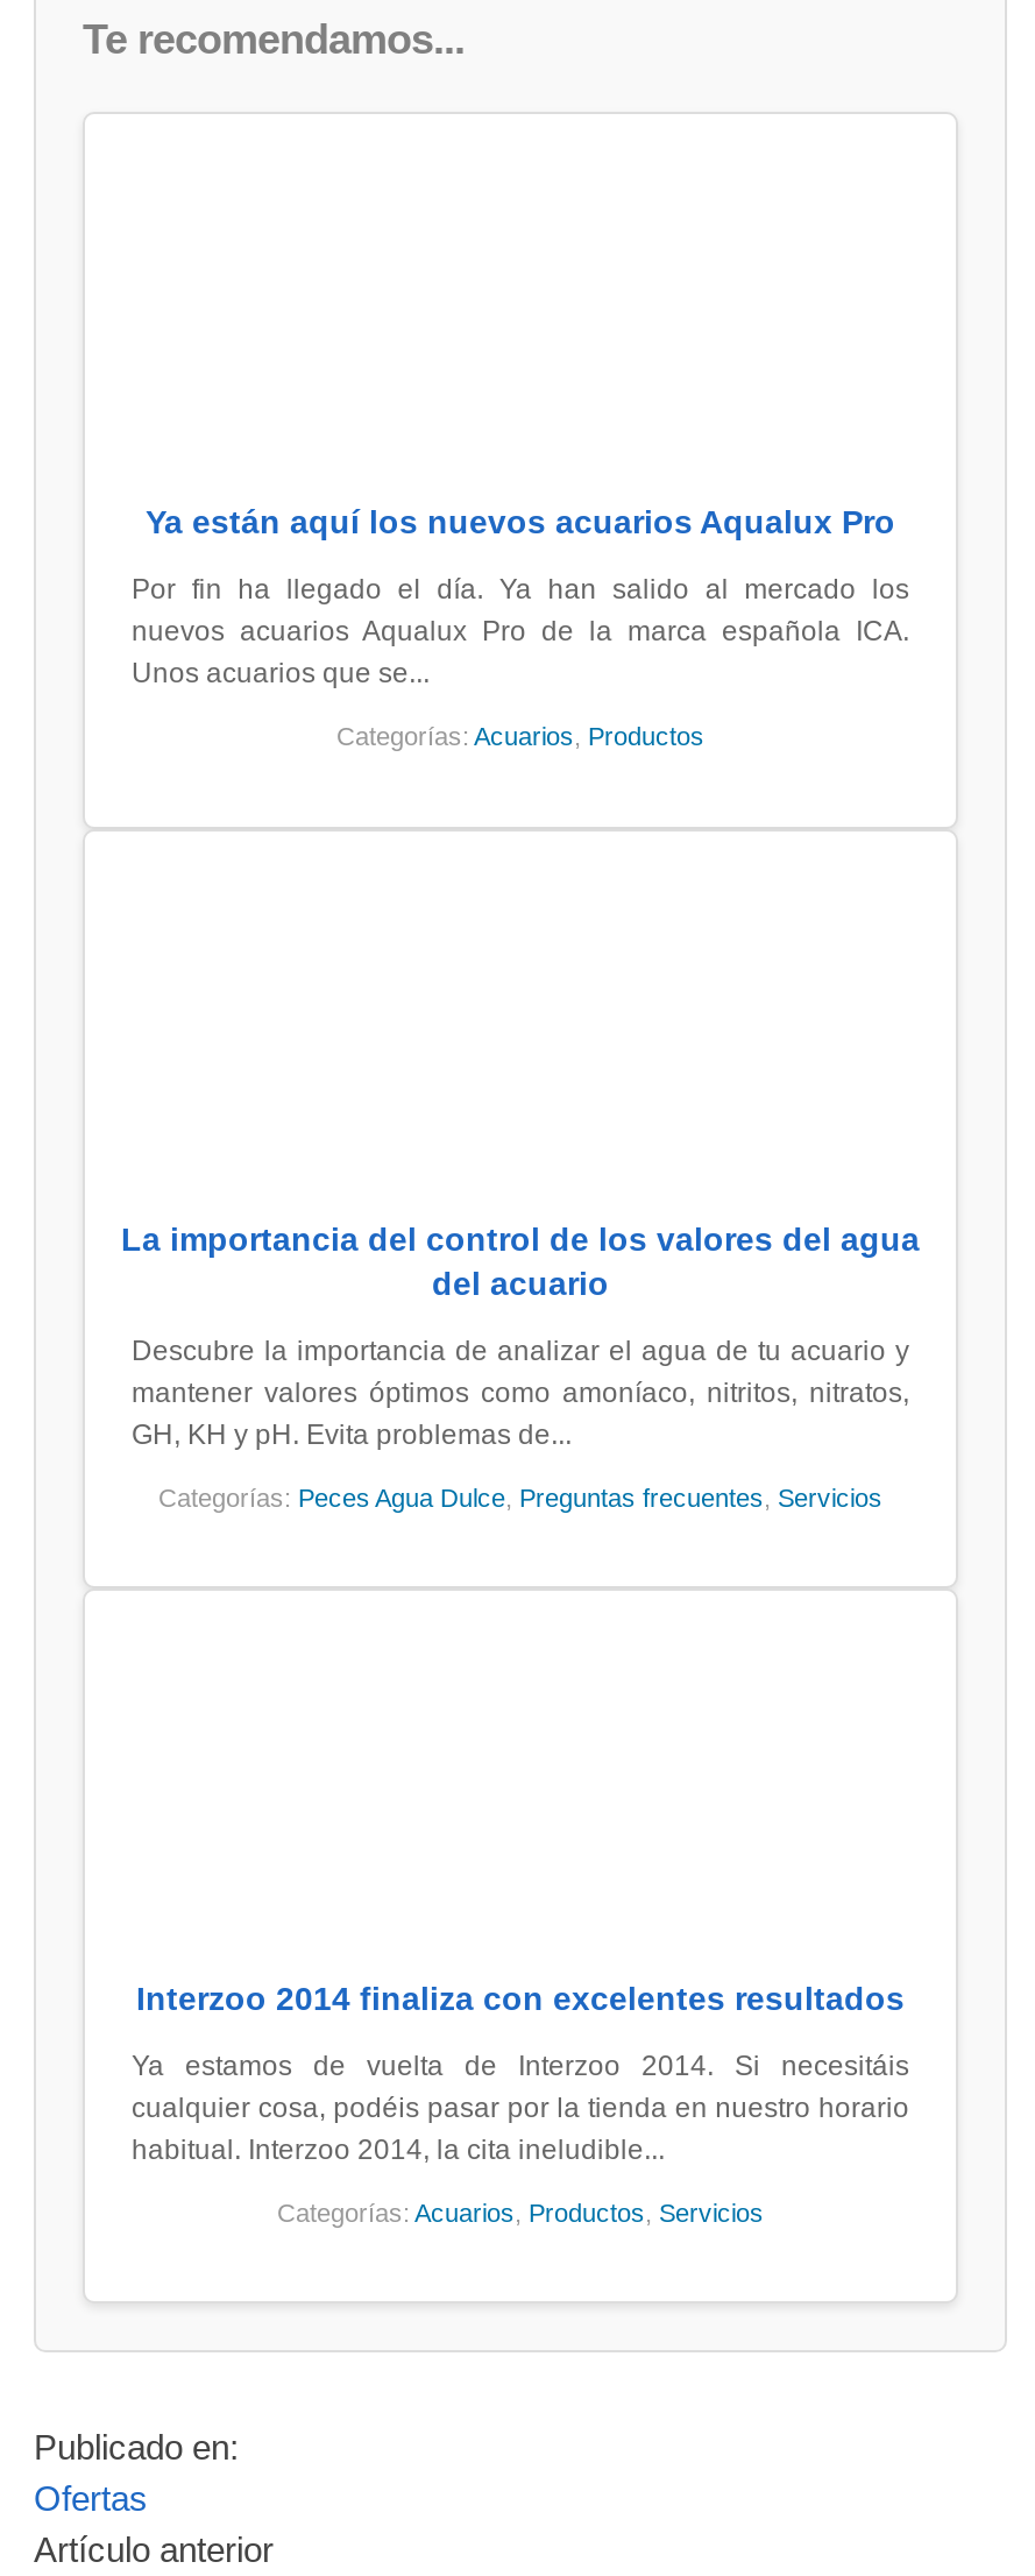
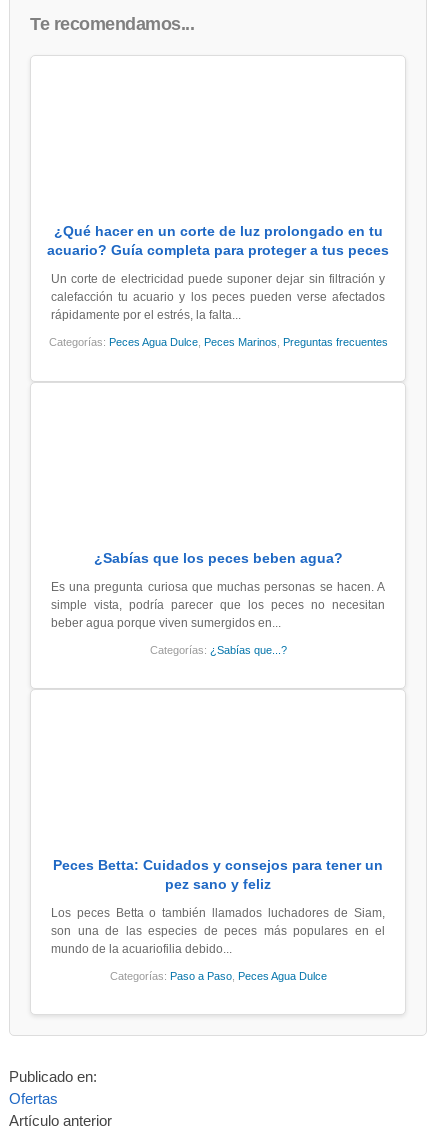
[146,503,895,541] Ya están aquí los nuevos acuarios Aqualux Pro -> [47,223,389,258] ¿Qué hacer en un corte de luz prolongado en tu | acuario? Guía completa para proteger a tus peces
[132,573,909,690] Por fin ha llegado el día. Ya han salido al mercado los | nuevos acuarios Aqualux Pro de la marca española ICA. | Unos acuarios que se... -> [51,272,385,322] Un corte de electricidad puede suponer dejar sin filtración y | calefacción tu acuario y los peces pueden verse afectados | rápidamente por el estrés, la falta...
[336,722,704,750] Categorías: Acuarios, Productos -> [48,336,387,348] Categorías: Peces Agua Dulce, Peces Marinos, Preguntas frecuentes
[121,1220,920,1301] La importancia del control de los valores del agua | del acuario -> [93,550,342,566] ¿Sabías que los peces beben agua?
[132,1334,909,1450] Descubre la importancia de analizar el agua de tu acuario y | mantener valores óptimos como amoníaco, nitritos, nitratos, | GH, KH y pH. Evita problemas de... -> [51,580,385,630] Es una pregunta curiosa que muchas personas se hacen. A | simple vista, podría parecer que los peces no necesitan | beber agua porque viven sumergidos en...
[158,1483,882,1511] Categorías: Peces Agua Dulce, Preguntas frecuentes, Servicios -> [149,644,286,656] Categorías: ¿Sabías que...?
[136,1980,905,2017] Interzoo 2014 finaliza con excelentes resultados -> [53,857,383,892] Peces Betta: Cuidados y consejos para tener un | pez sano y feliz
[132,2050,909,2166] Ya estamos de vuelta de Interzoo 2014. Si necesitáis | cualquier cosa, podéis pasar por la tienda en nuestro horario | habitual. Interzoo 2014, la cita ineludible... -> [51,906,385,956] Los peces Betta o también llamados luchadores de Siam, | son una de las especies de peces más populares en el | mundo de la acuariofilia debido...
[277,2199,764,2227] Categorías: Acuarios, Productos, Servicios -> [109,970,326,982] Categorías: Paso a Paso, Peces Agua Dulce

